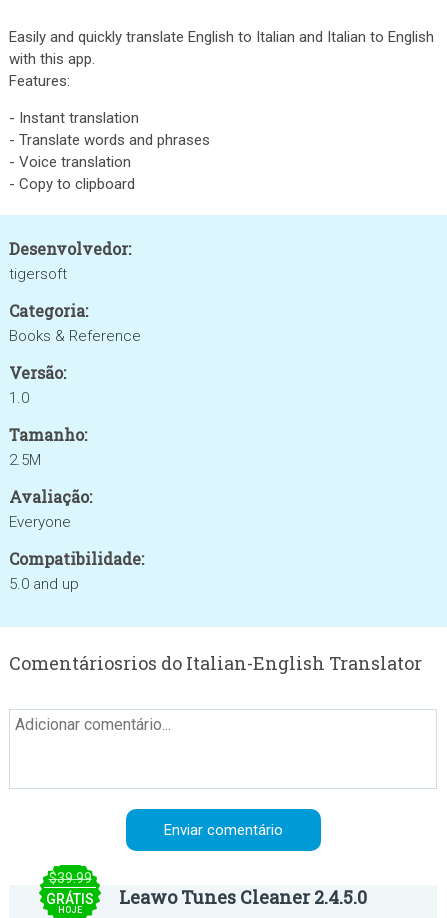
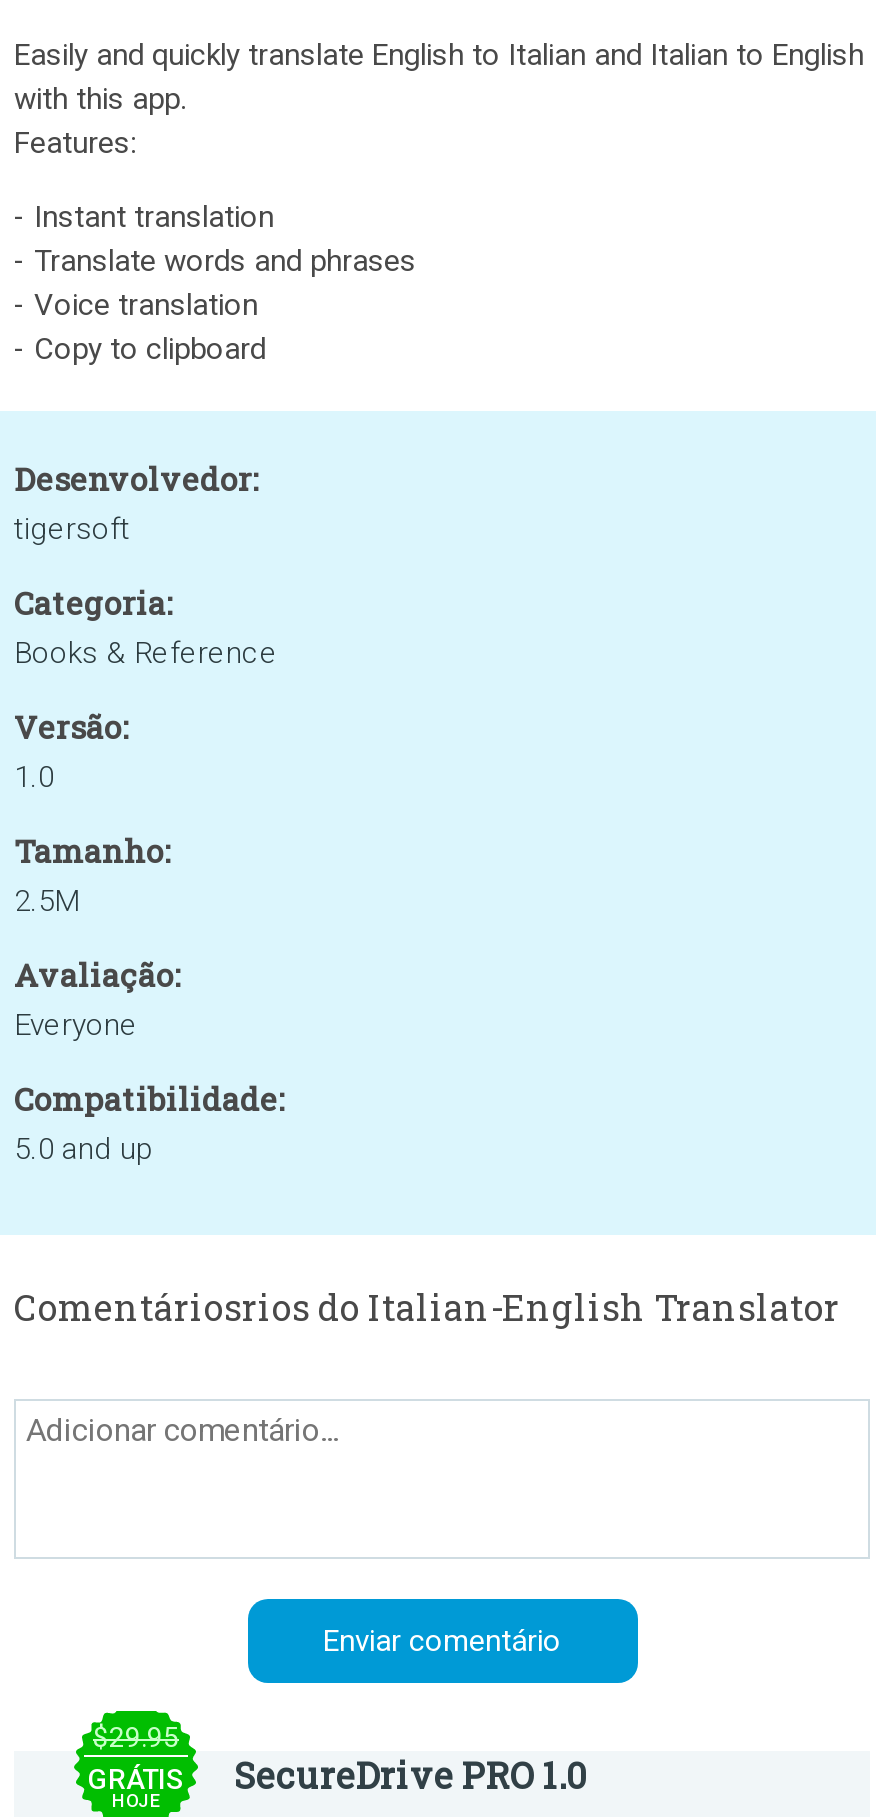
[48,870,91,886] $39.99 -> [93,1721,179,1753] $29.95
[119,885,367,909] Leawo Tunes Cleaner 2.4.5.0 -> [234,1751,586,1799] SecureDrive PRO 1.0

